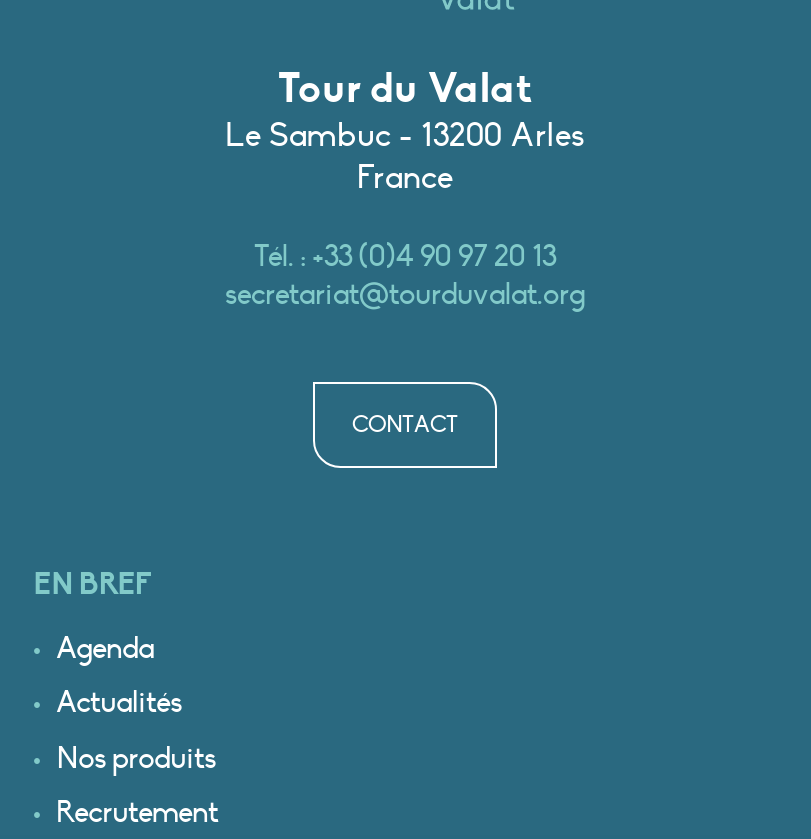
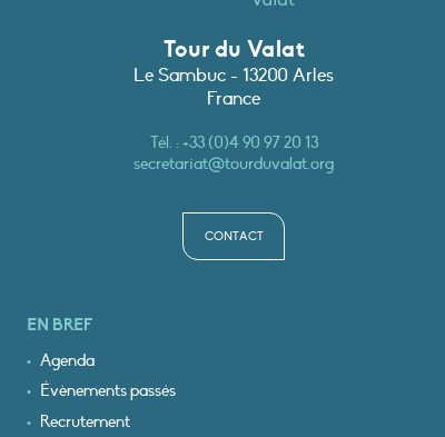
[56,684,216,776] Actualités | Nos produits -> [40,381,175,401] Évènements passés

